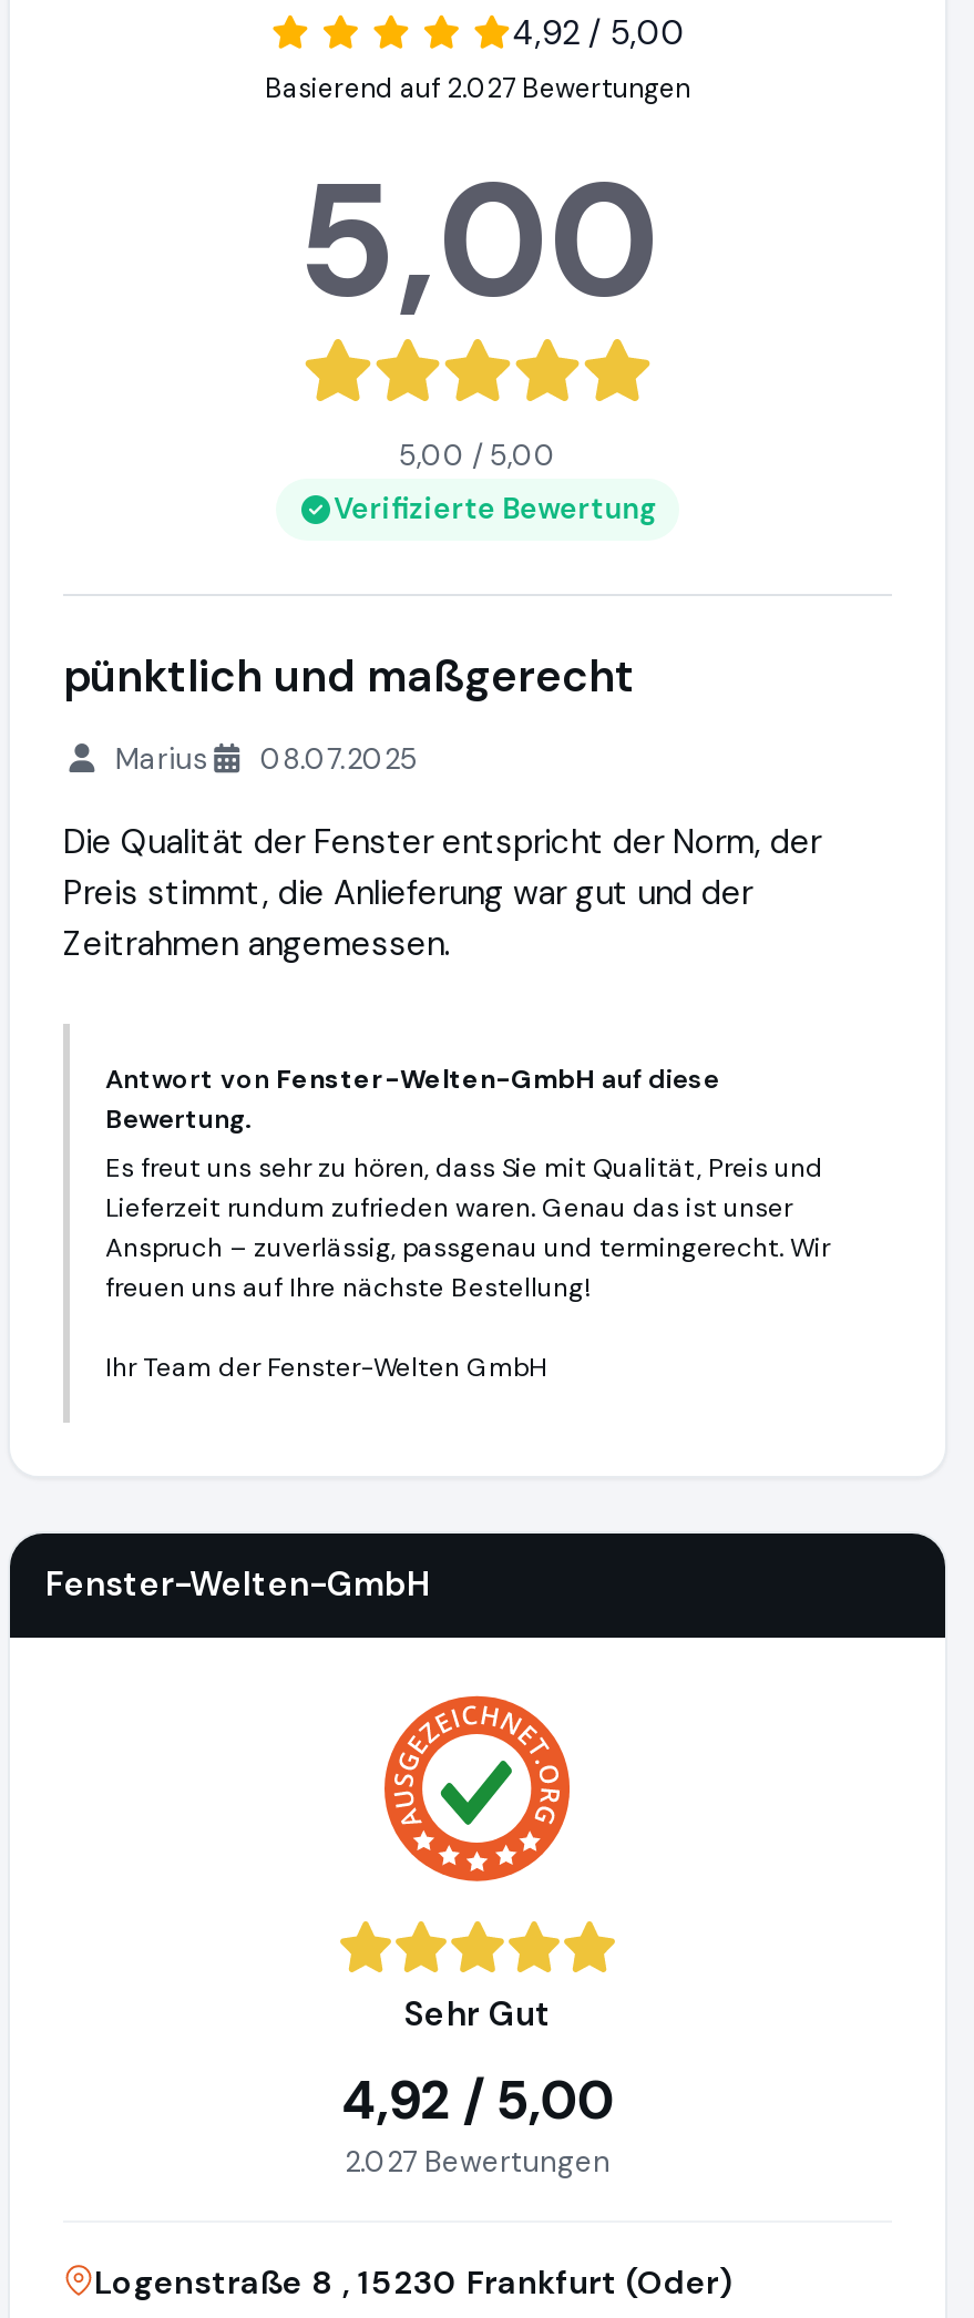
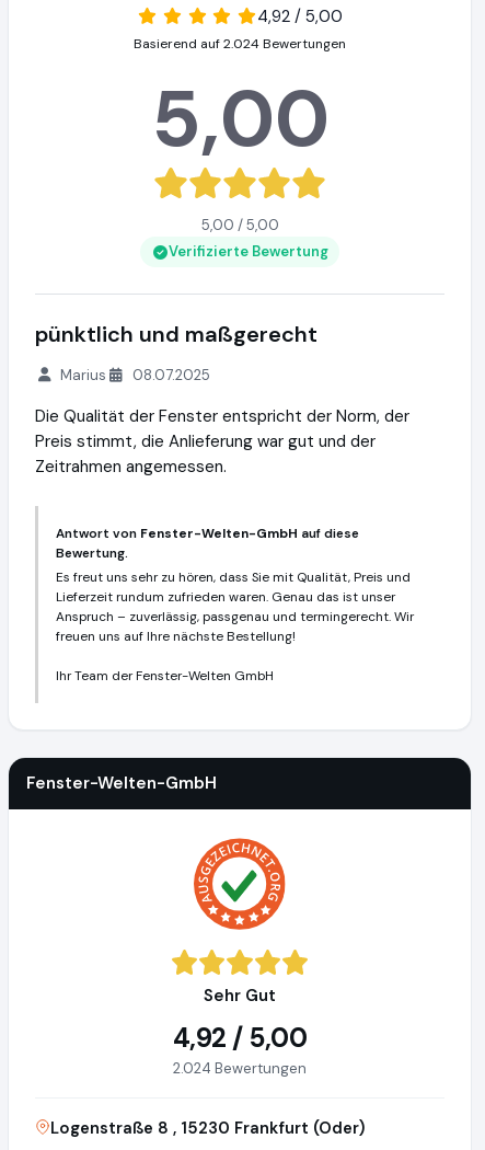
[265,72,690,107] Basierend auf 2.027 Bewertungen -> [134,35,346,53] Basierend auf 2.024 Bewertungen
[345,2142,611,2180] 2.027 Bewertungen -> [173,1059,307,1077] 2.024 Bewertungen

